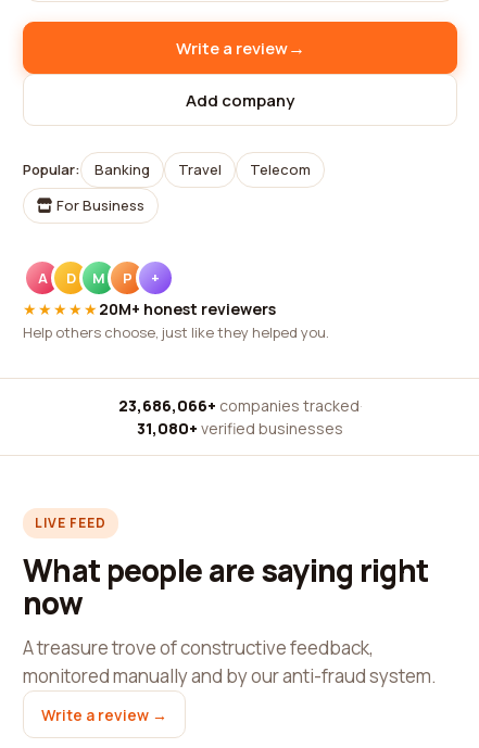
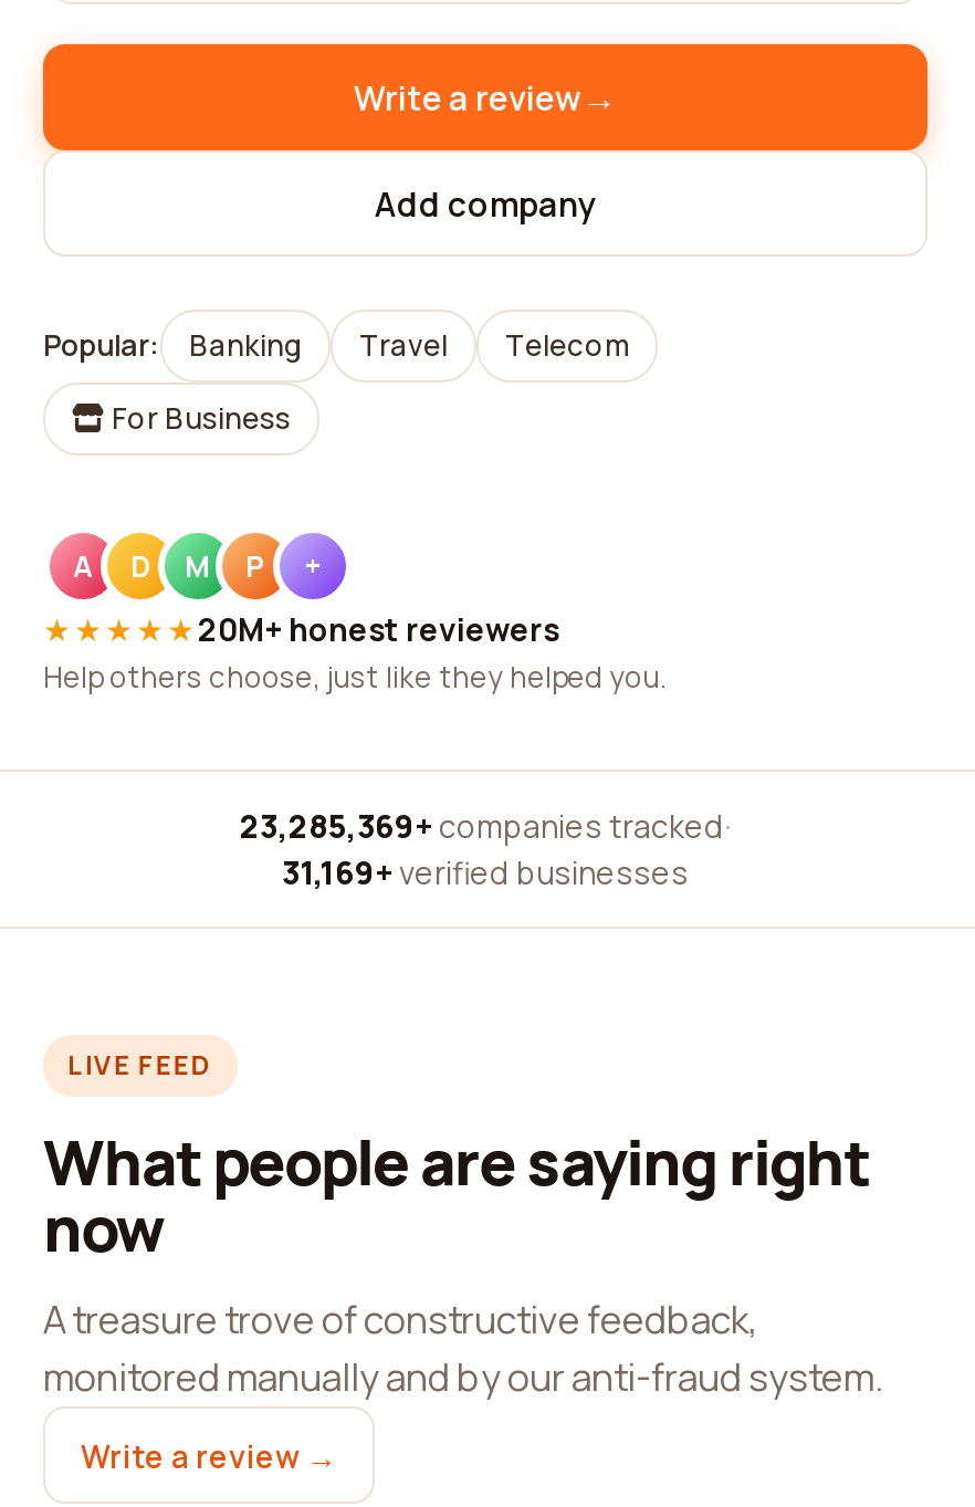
[118,395,362,416] 23,686,066+ companies tracked · -> [240,805,731,847] 23,285,369+ companies tracked ·
[137,418,343,439] 31,080+ verified businesses -> [282,851,689,893] 31,169+ verified businesses

